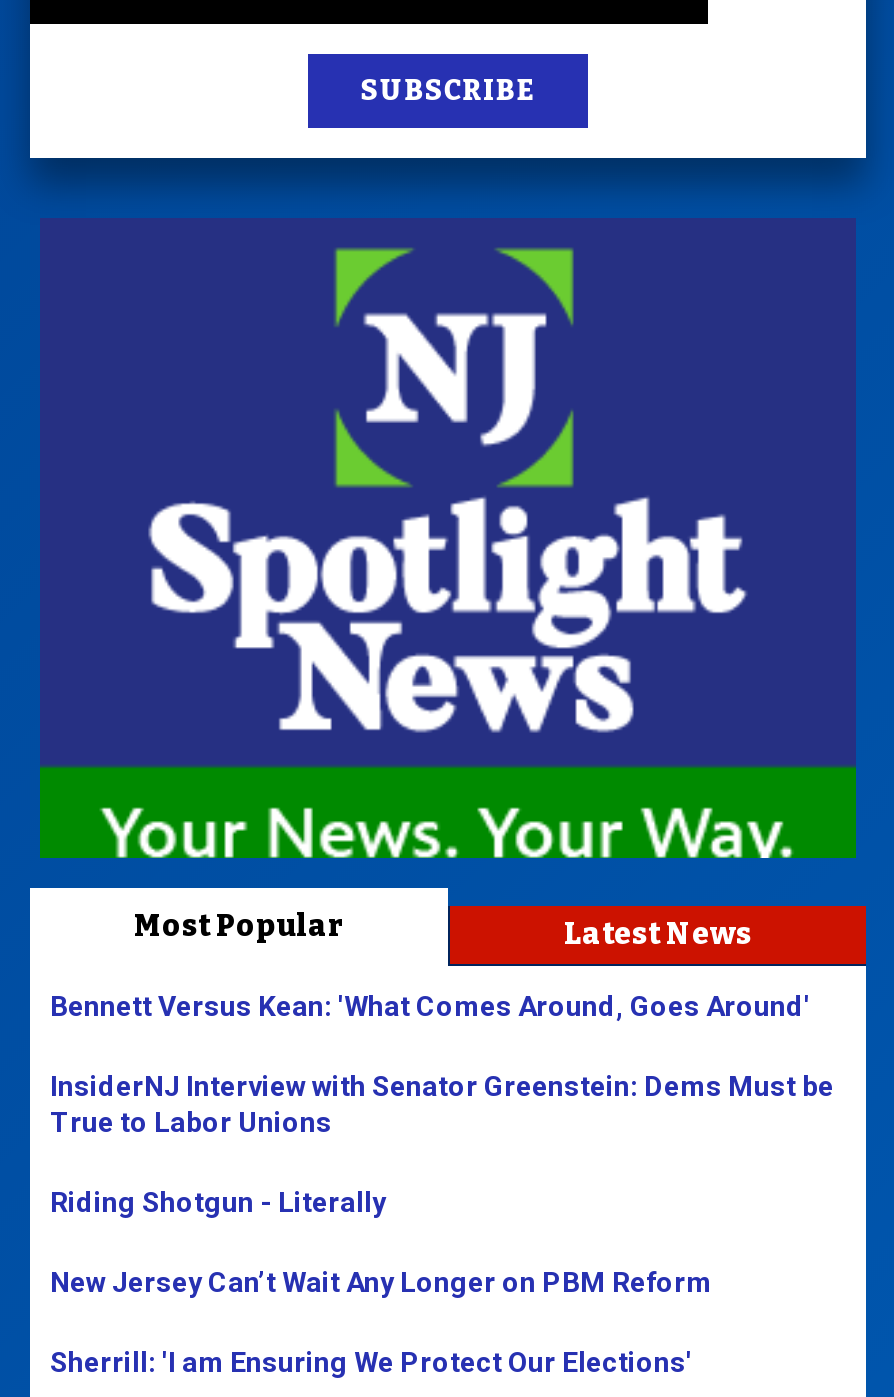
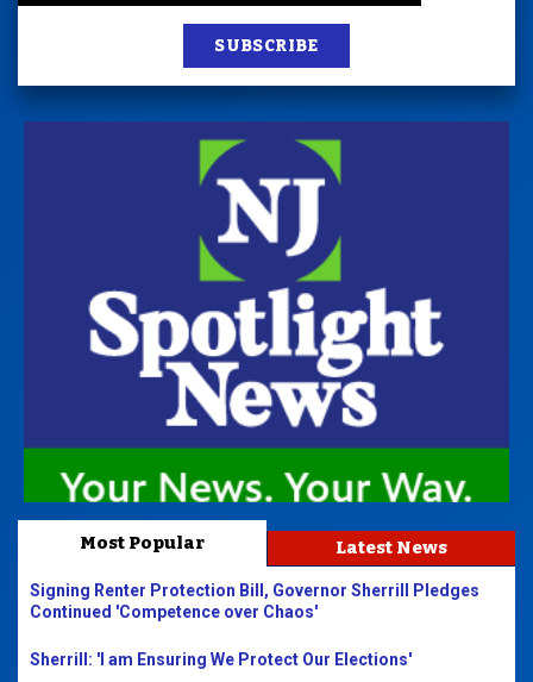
[50,990,834,1298] Bennett Versus Kean: 'What Comes Around, Goes Around' | InsiderNJ Interview with Senator Greenstein: Dems Must be | True to Labor Unions | Riding Shotgun - Literally | New Jersey Can’t Wait Any Longer on PBM Reform -> [30,581,479,621] Signing Renter Protection Bill, Governor Sherrill Pledges | Continued 'Competence over Chaos'

